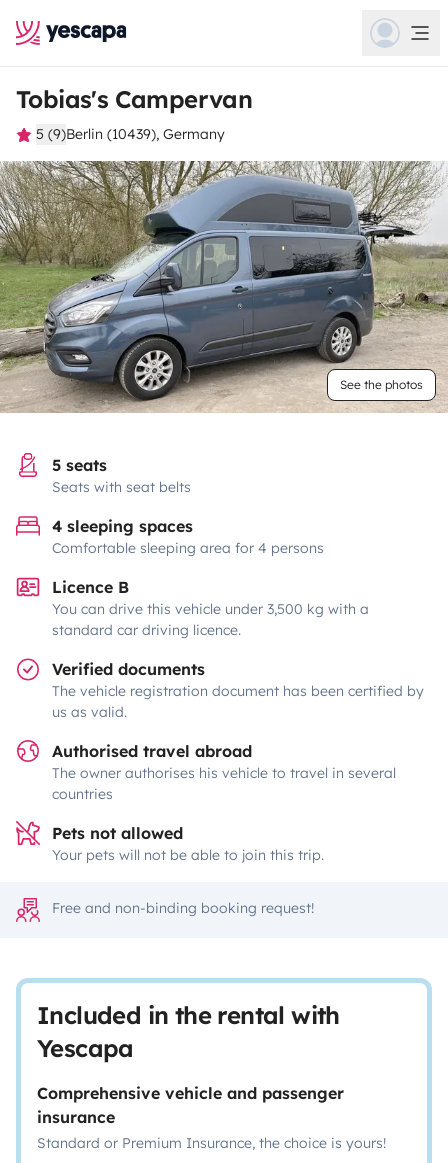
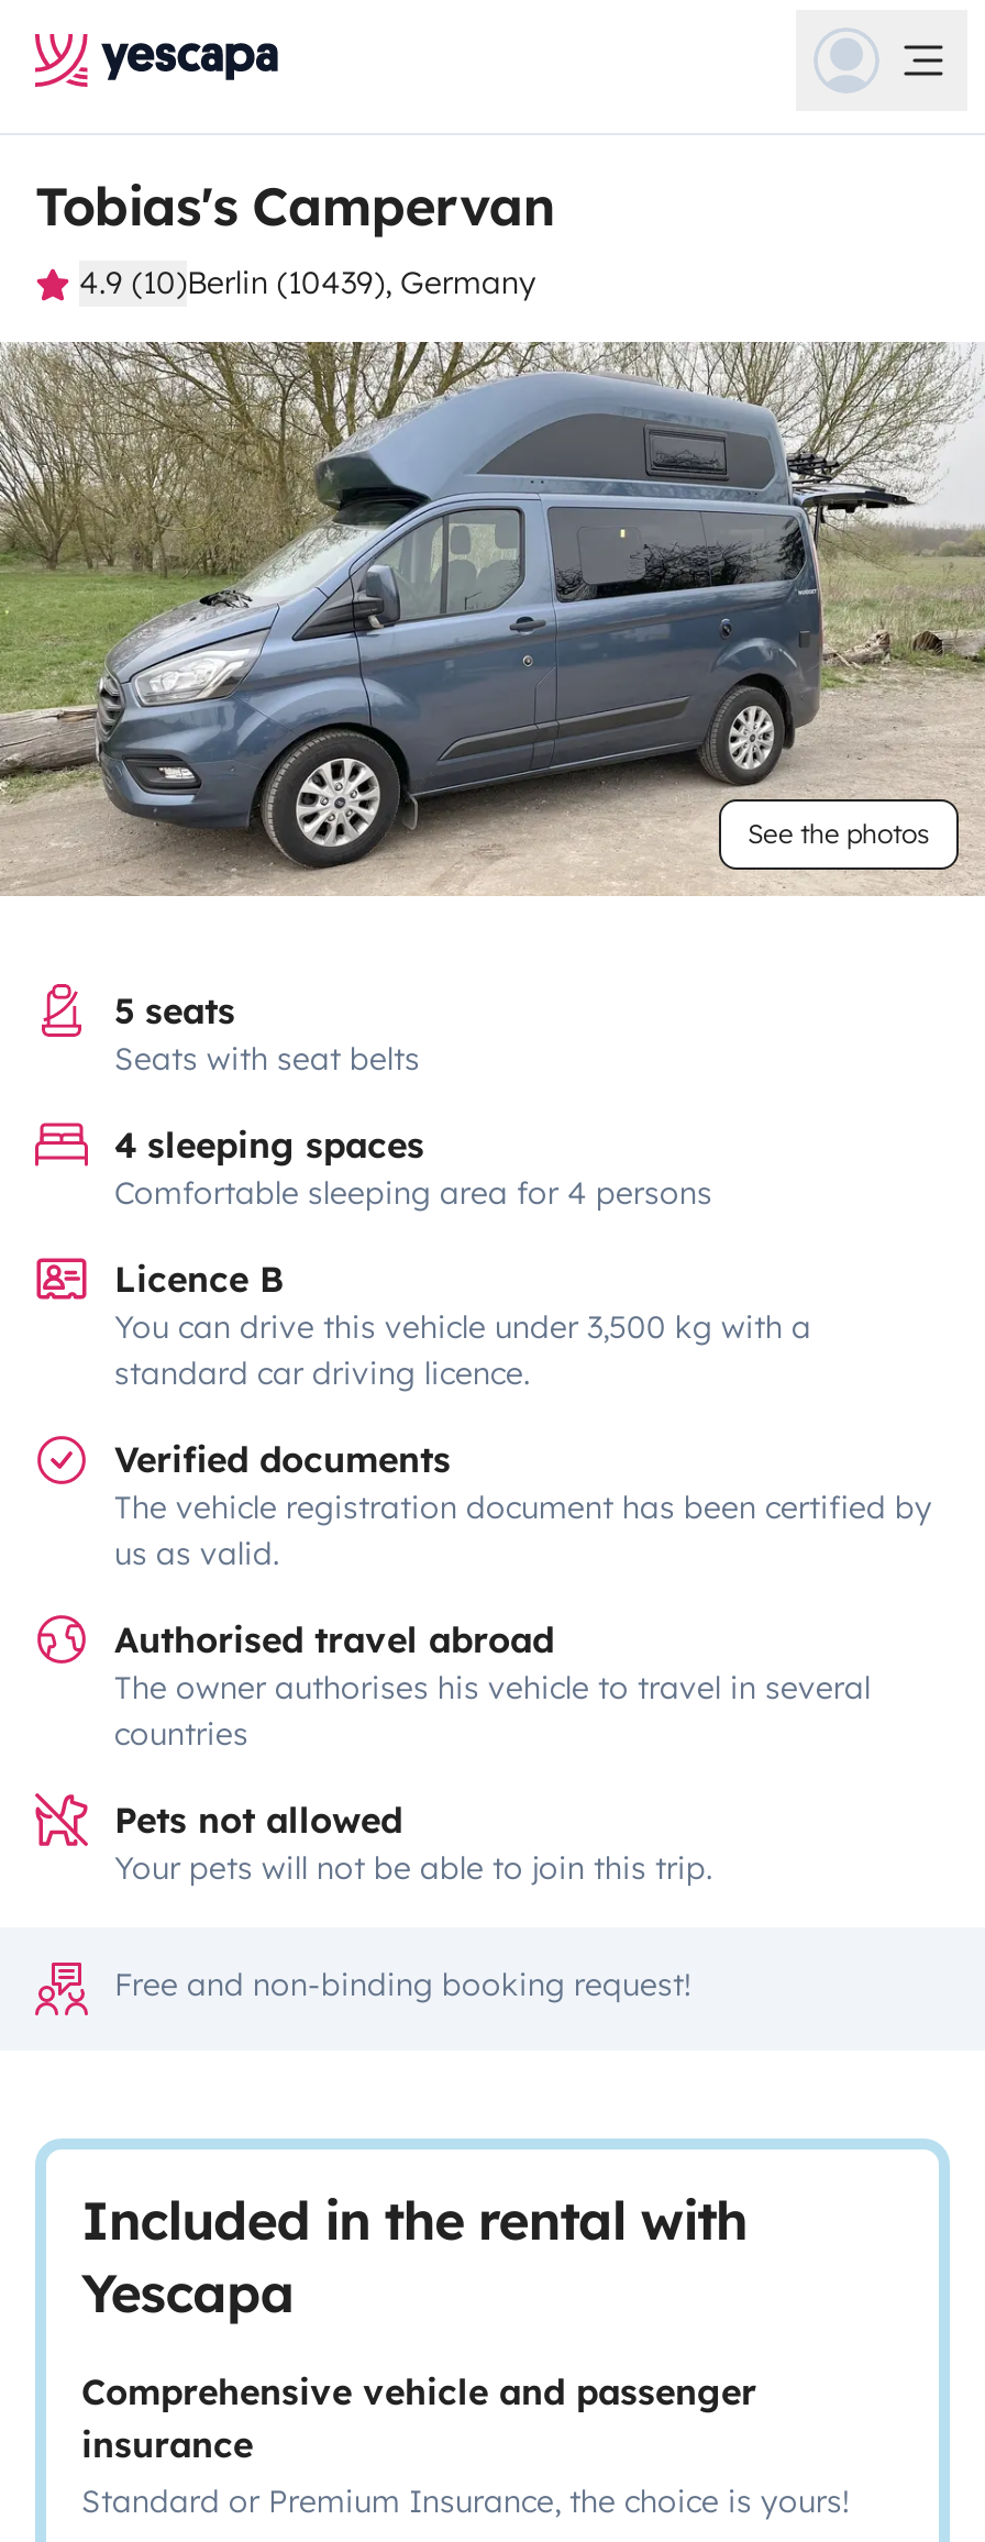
[36,125,225,143] 5 (9)Berlin (10439), Germany -> [79,263,536,302] 4.9 (10)Berlin (10439), Germany

